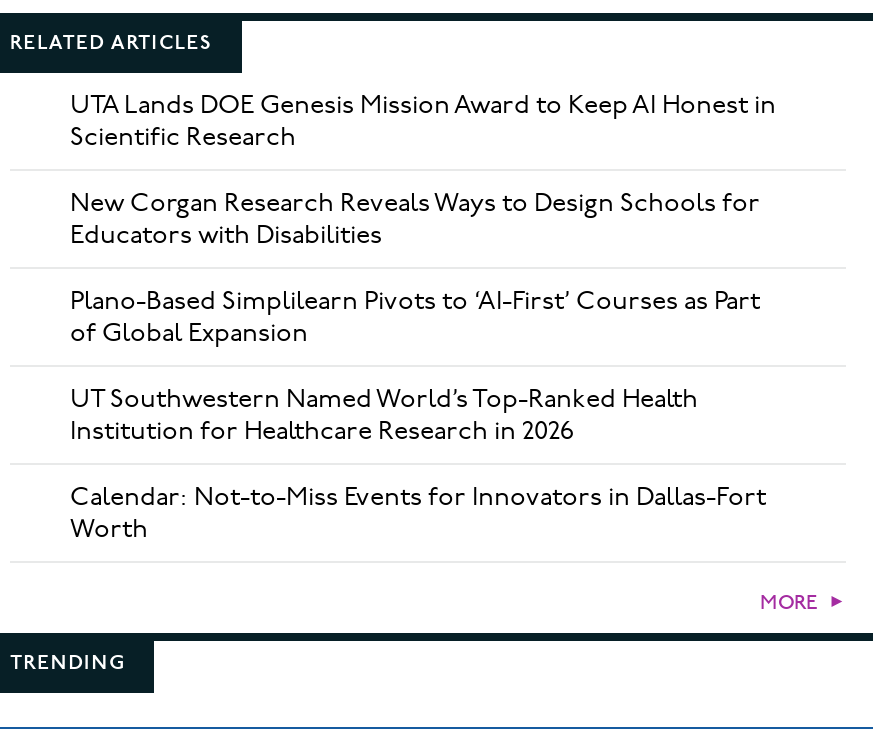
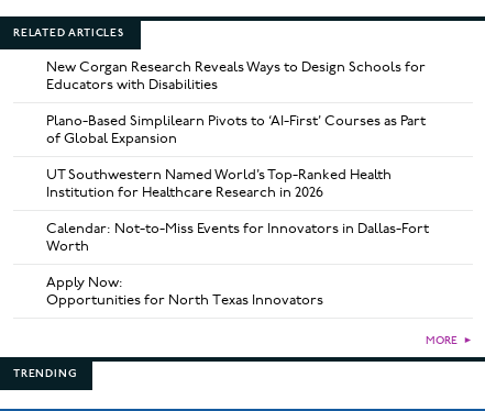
[70,89,776,153] UTA Lands DOE Genesis Mission Award to Keep AI Honest in | Scientific Research -> none
moved [70,187,766,545] -> [46,58,429,255]: New Corgan Research Reveals Ways to Design Schools for | Educators with Disabilities | Plano-Based Simplilearn Pivots to ‘AI-First’ Courses as Part | of Global Expansion | UT Southwestern Named World’s Top-Ranked Health | Institution for Healthcare Research in 2026 | Calendar: Not-to-Miss Events for Innovators in Dallas-Fort | Worth
none -> [46,273,323,309] Apply Now: | Opportunities for North Texas Innovators

